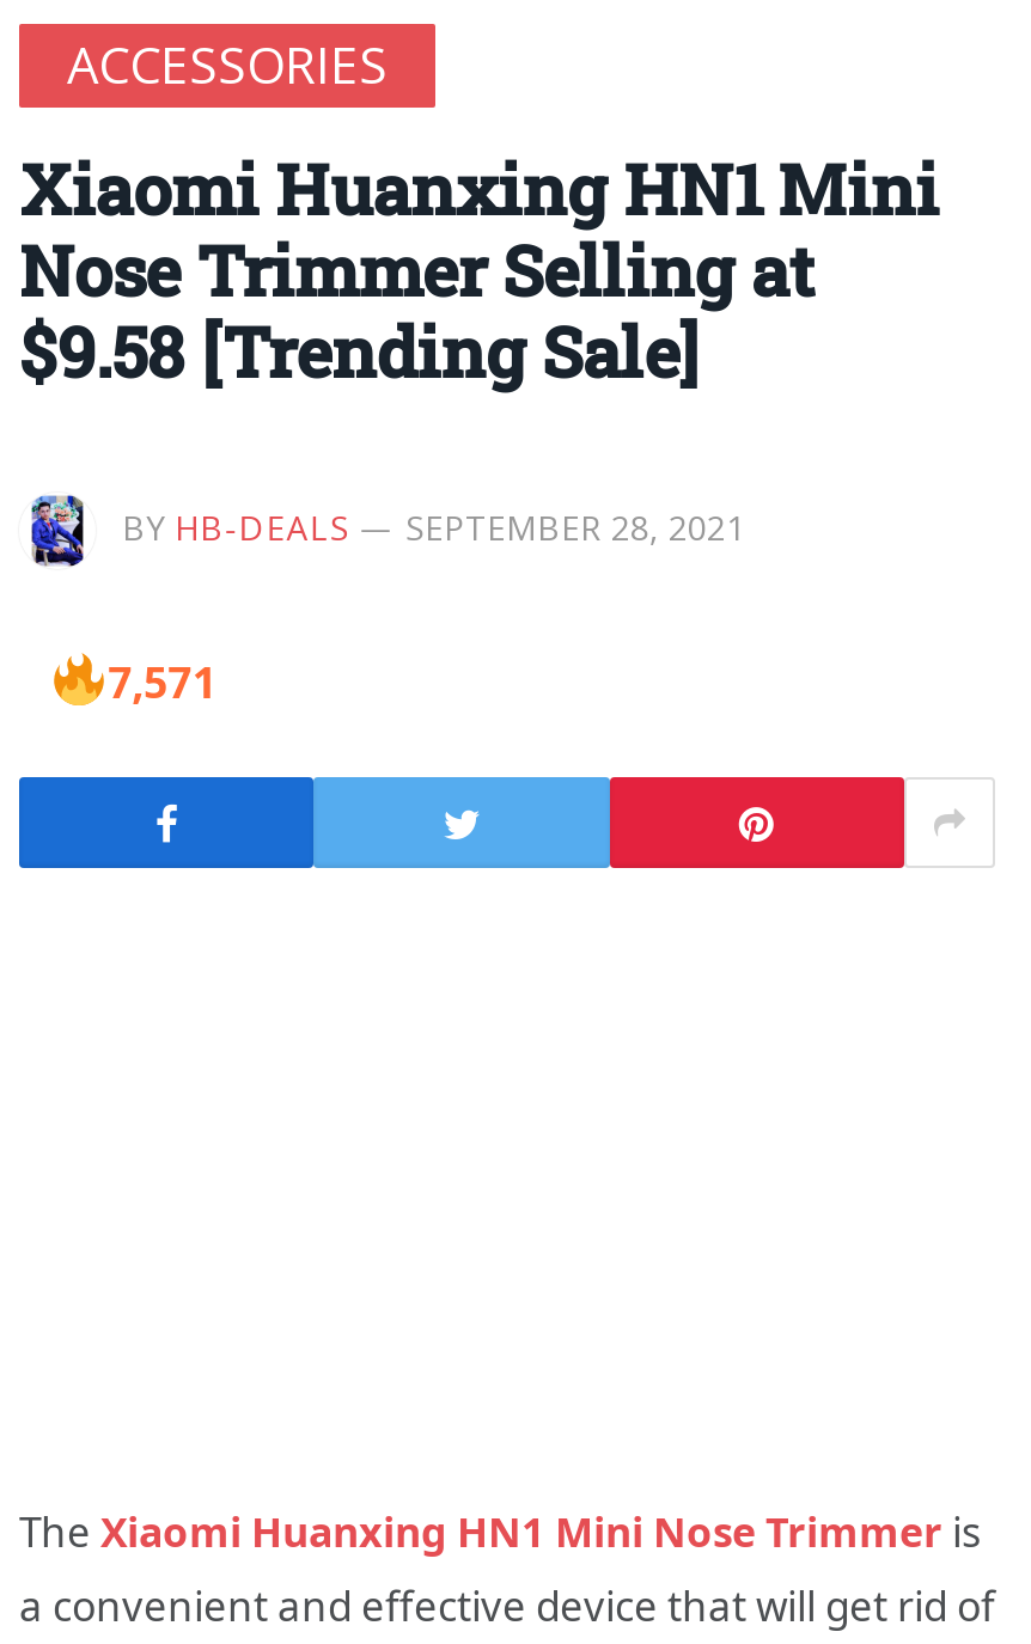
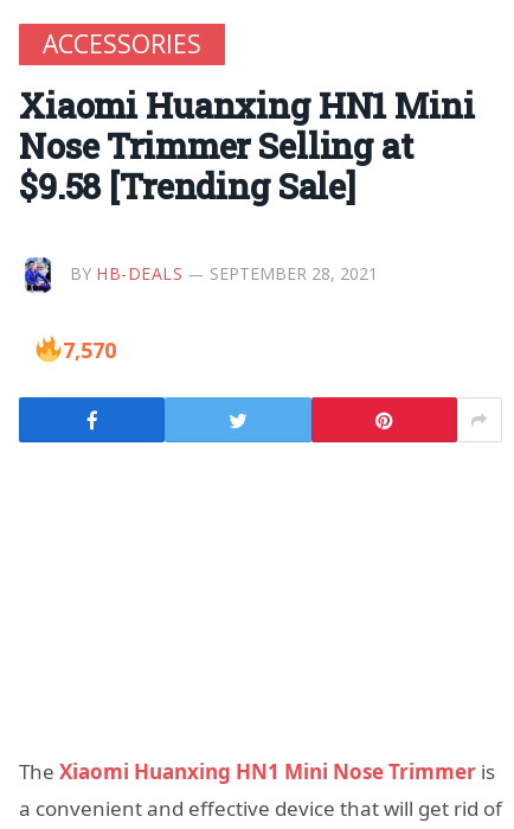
[108,652,216,710] 7,571 -> [63,335,116,364] 7,570

